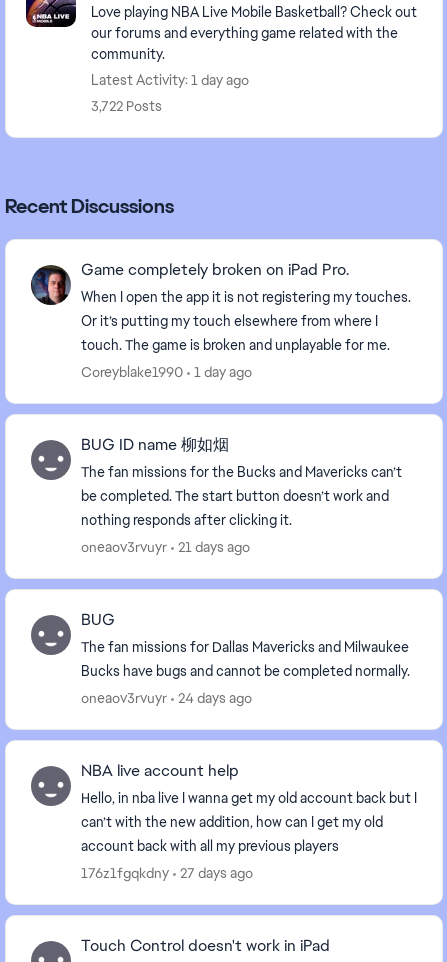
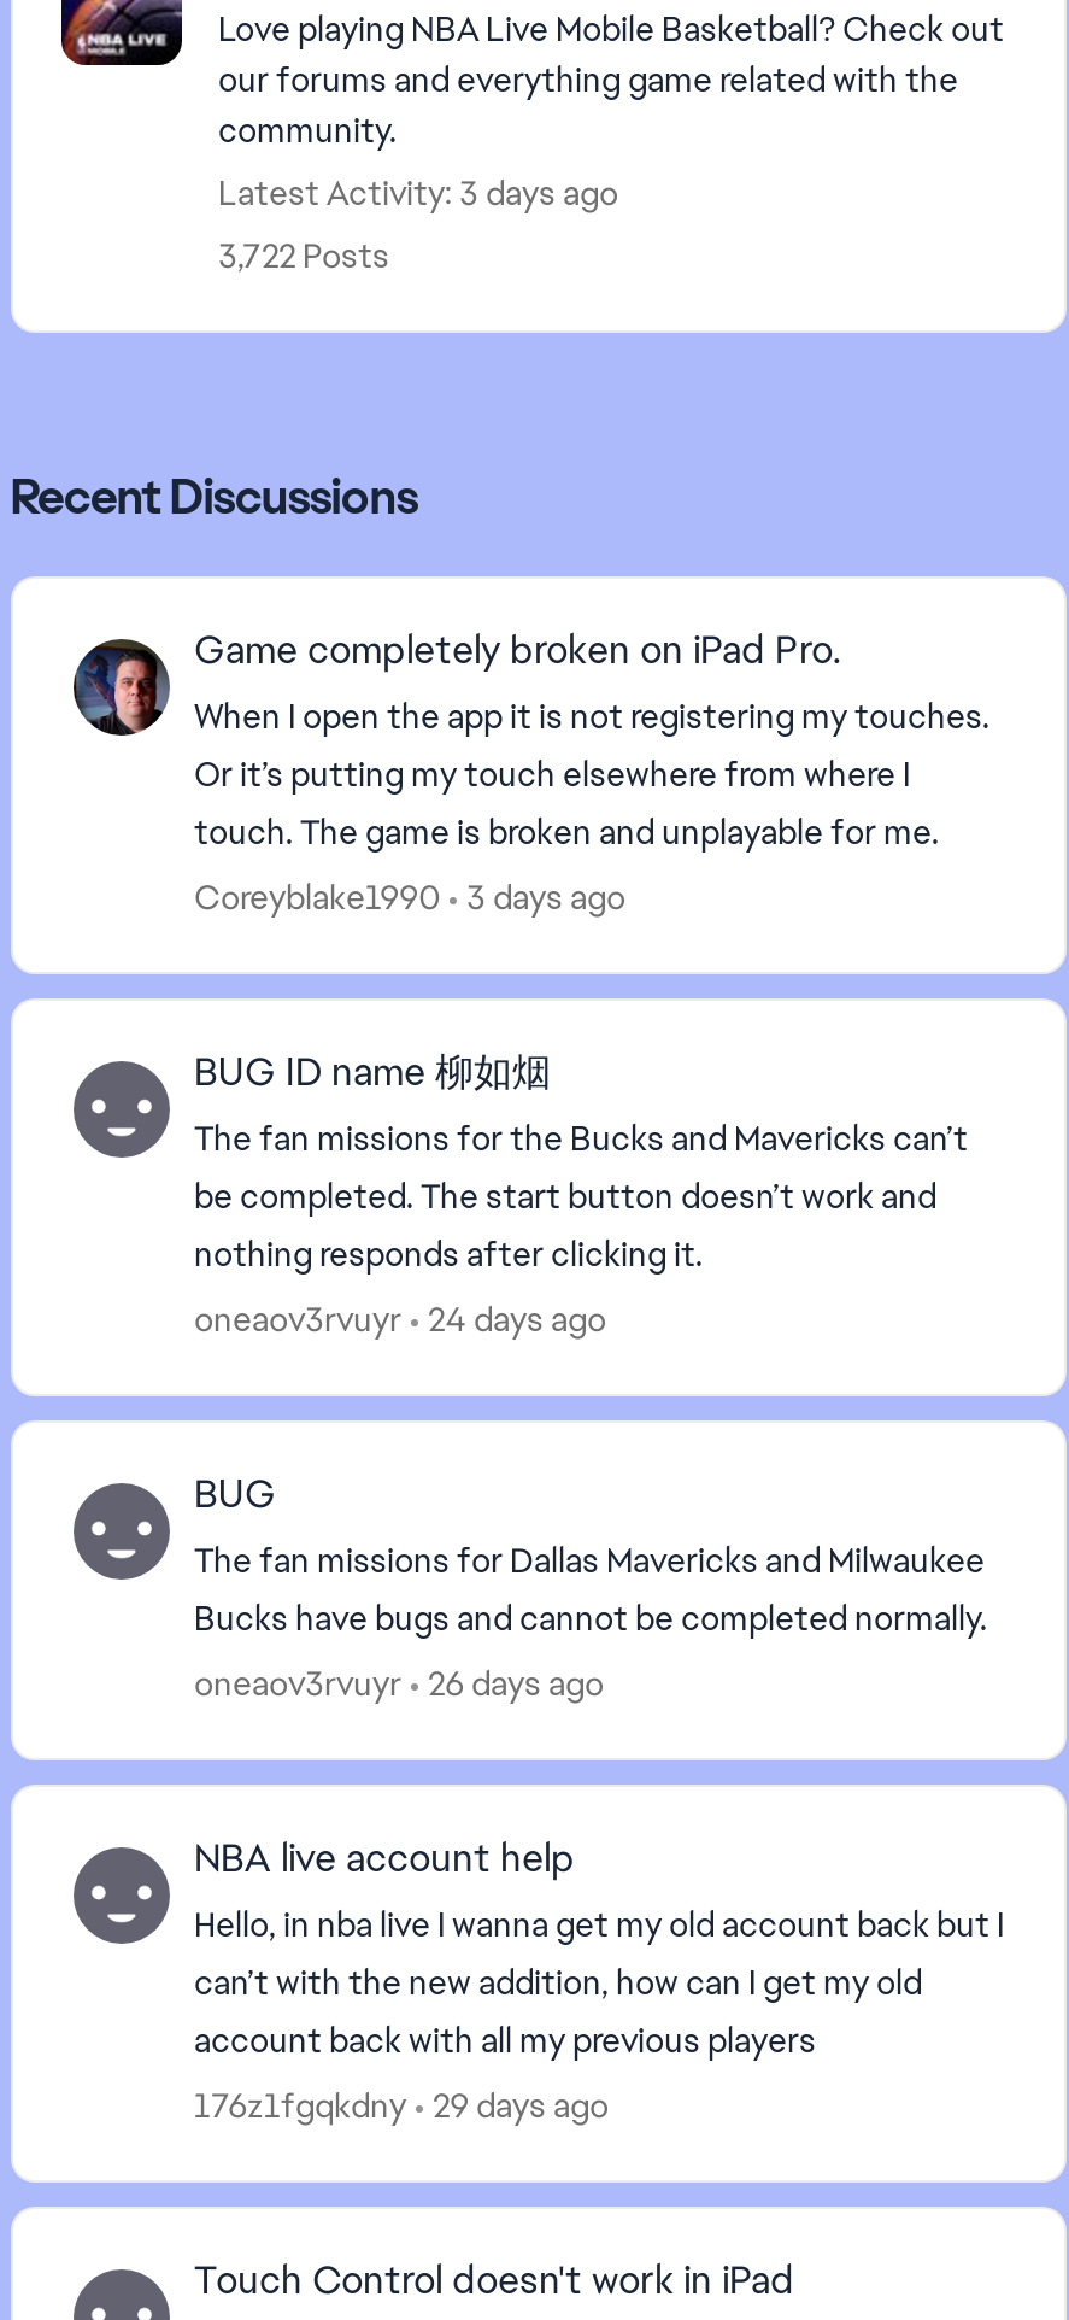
[91,71,249,89] Latest Activity: 1 day ago -> [218,171,618,215] Latest Activity: 3 days ago
[81,363,252,381] Coreyblake1990 1 day ago -> [194,875,625,919] Coreyblake1990 3 days ago
[178,538,250,556] 21 days ago -> [428,1297,606,1341] 24 days ago
[178,689,252,707] 24 days ago -> [428,1662,604,1705] 26 days ago
[81,864,253,882] 176z1fgqkdny 27 days ago -> [194,2084,609,2127] 176z1fgqkdny 29 days ago

